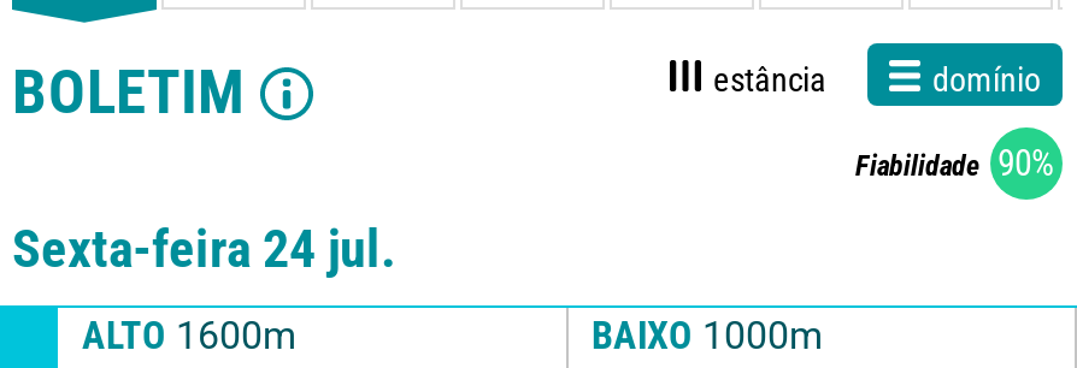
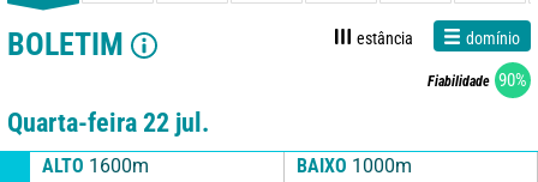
[12,219,395,279] Sexta-feira 24 jul. -> [7,108,209,138] Quarta-feira 22 jul.

